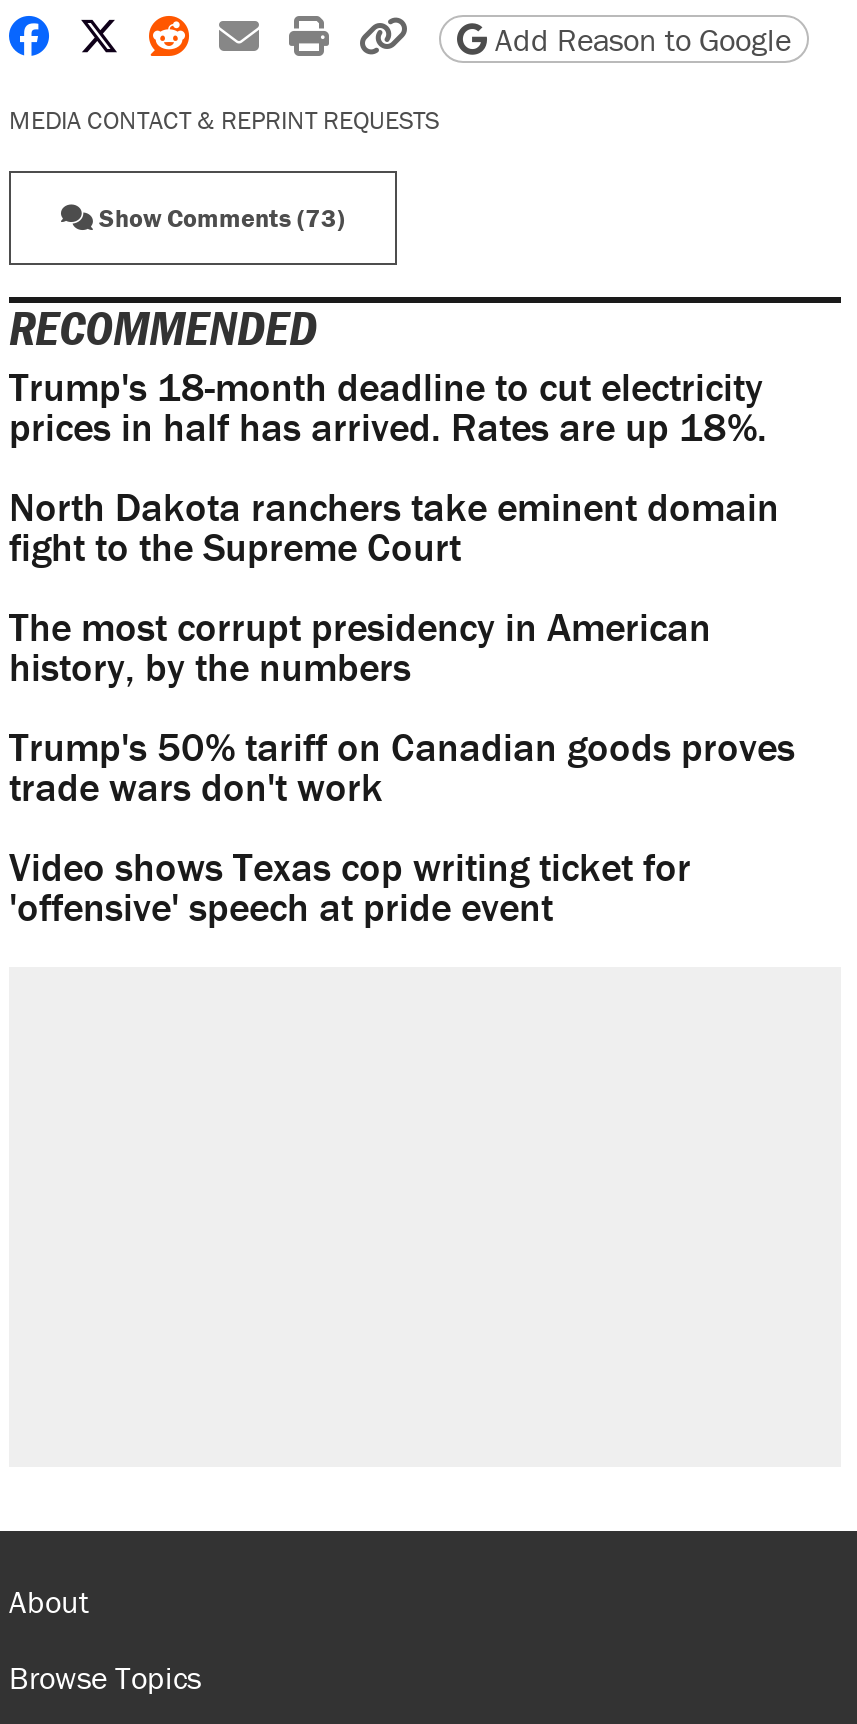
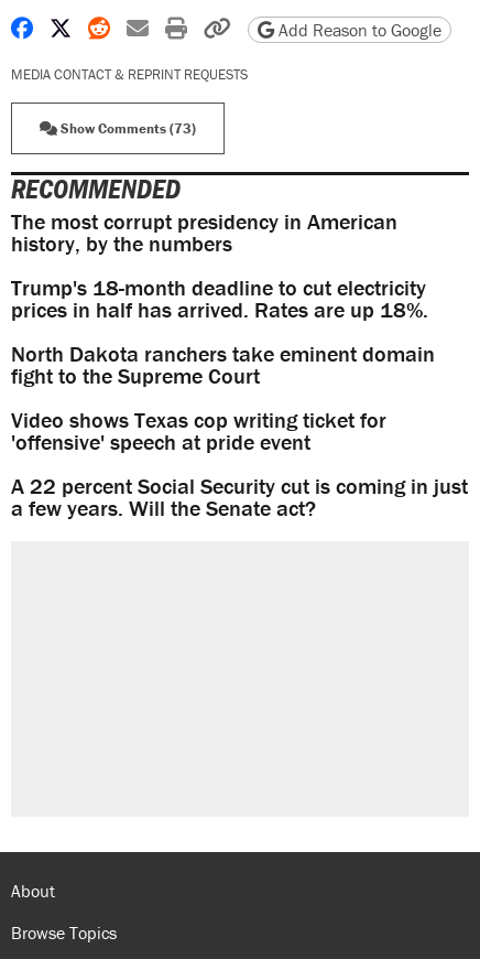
moved [9,362,779,572] -> [11,274,435,389]: Trump's 18-month deadline to cut electricity | prices in half has arrived. Rates are up 18%. | North Dakota ranchers take eminent domain | fight to the Supreme Court
moved [9,602,711,692] -> [11,208,397,257]: The most corrupt presidency in American | history, by the numbers
[9,722,795,812] Trump's 50% tariff on Canadian goods proves | trade wars don't work -> none
moved [9,842,691,932] -> [11,406,386,456]: Video shows Texas cop writing ticket for | 'offensive' speech at pride event
none -> [11,472,468,522] A 22 percent Social Security cut is coming in just | a few years. Will the Senate act?

